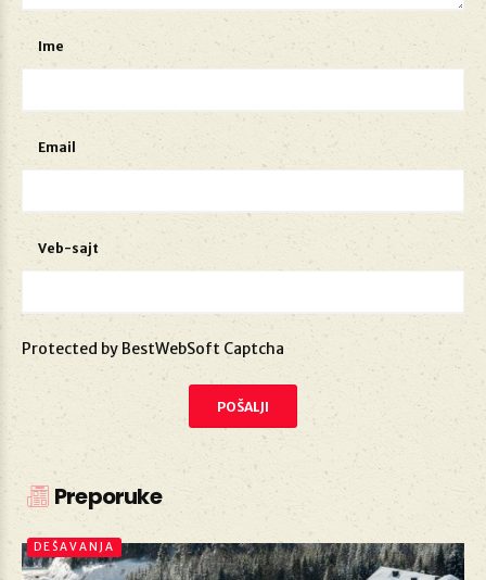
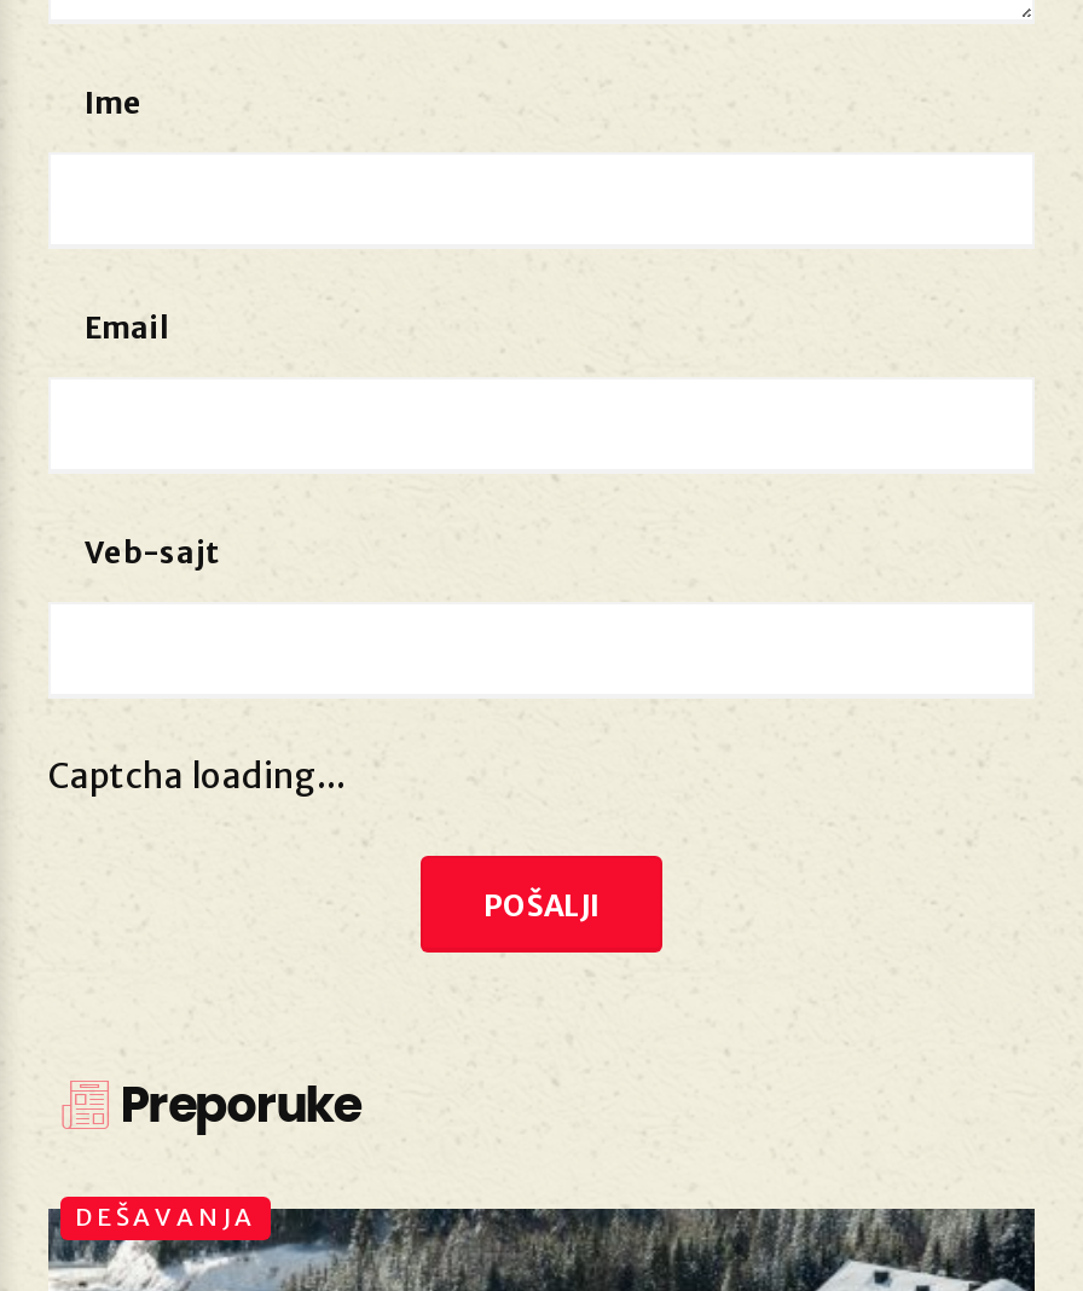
[22,339,284,358] Protected by BestWebSoft Captcha -> [48,754,346,797] Captcha loading...

